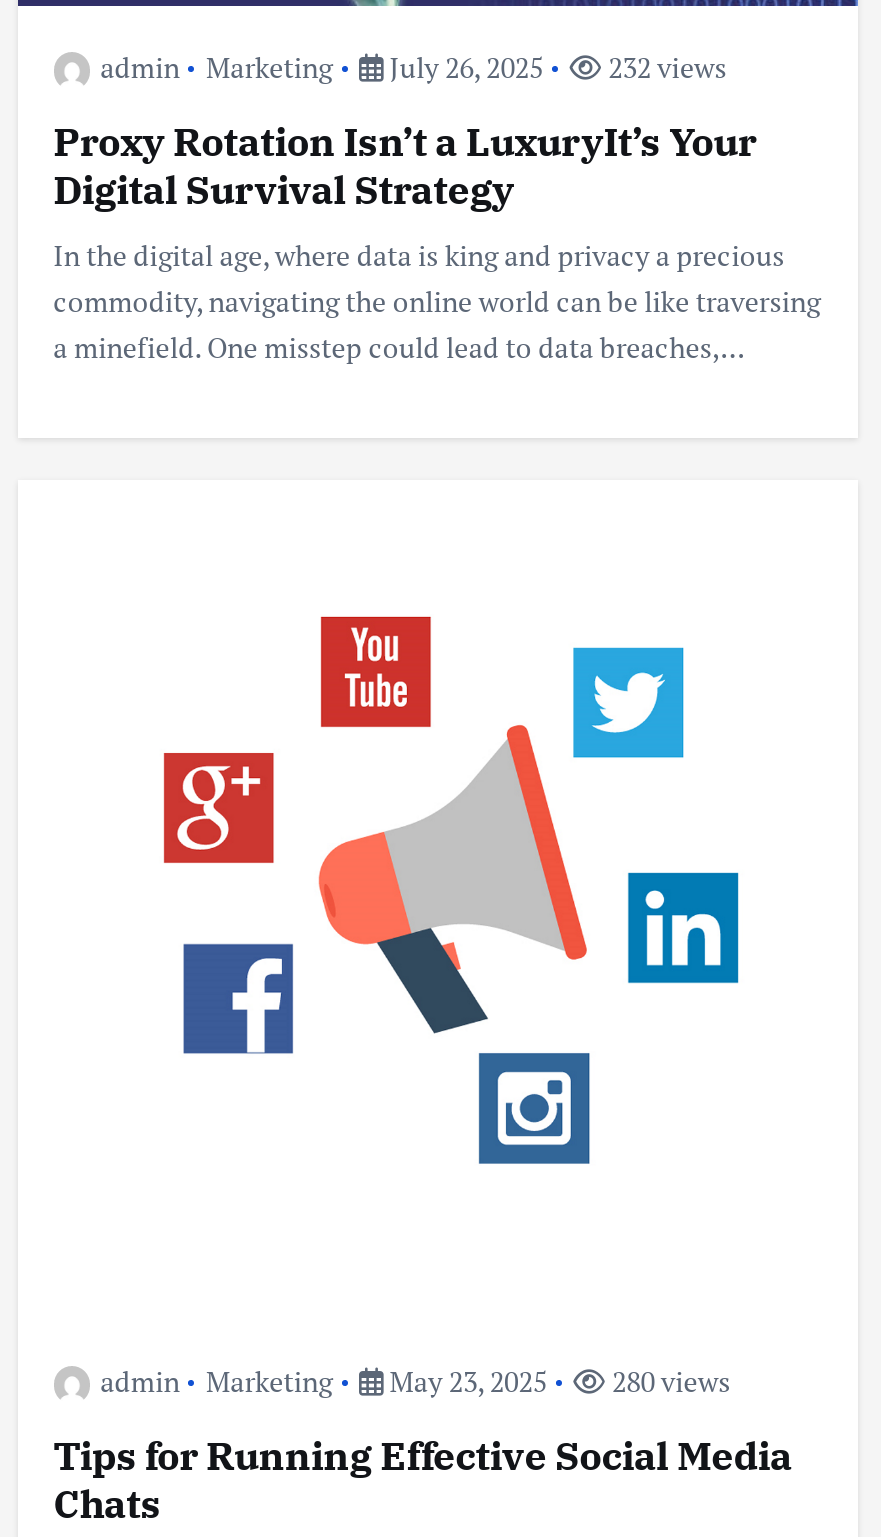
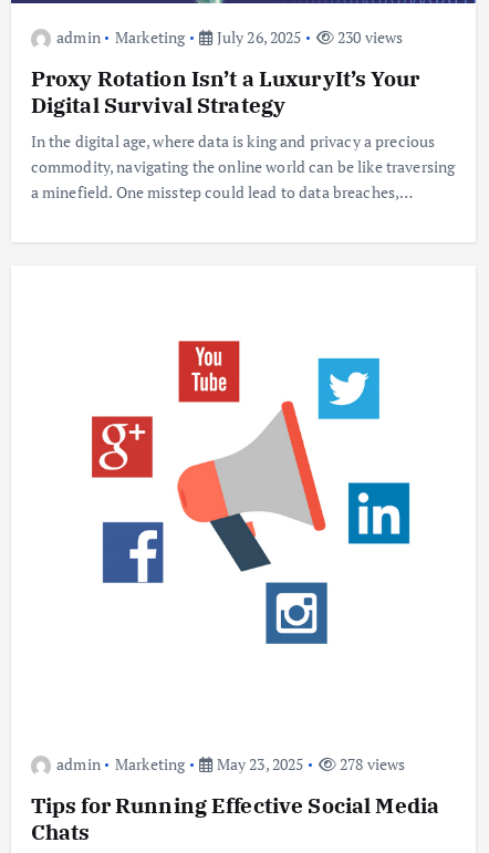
[100,48,727,86] admin Marketing July 26, 2025 232 views -> [57,27,403,48] admin Marketing July 26, 2025 230 views
[100,1362,730,1400] admin Marketing May 23, 2025 280 views -> [57,753,405,774] admin Marketing May 23, 2025 278 views

